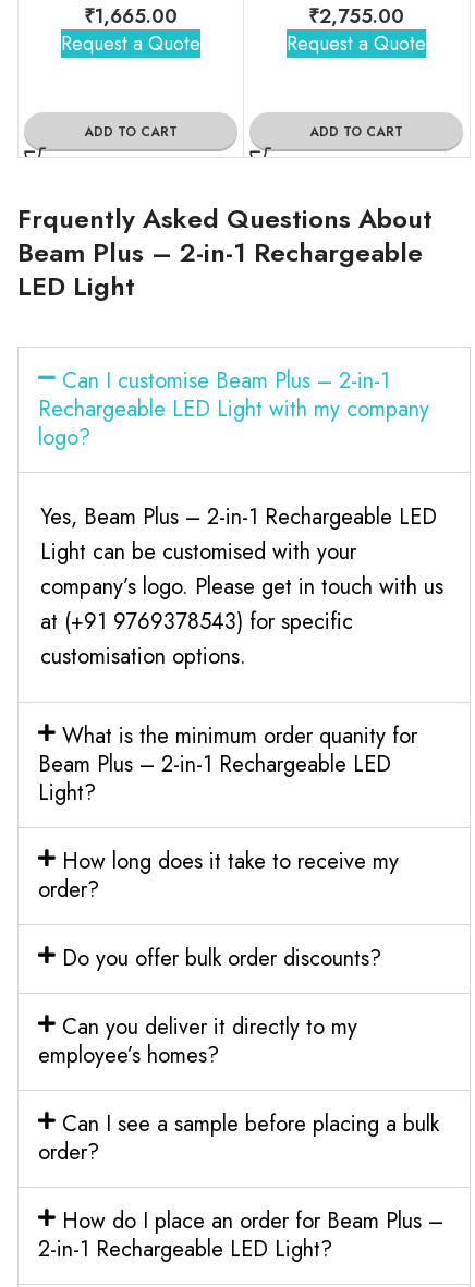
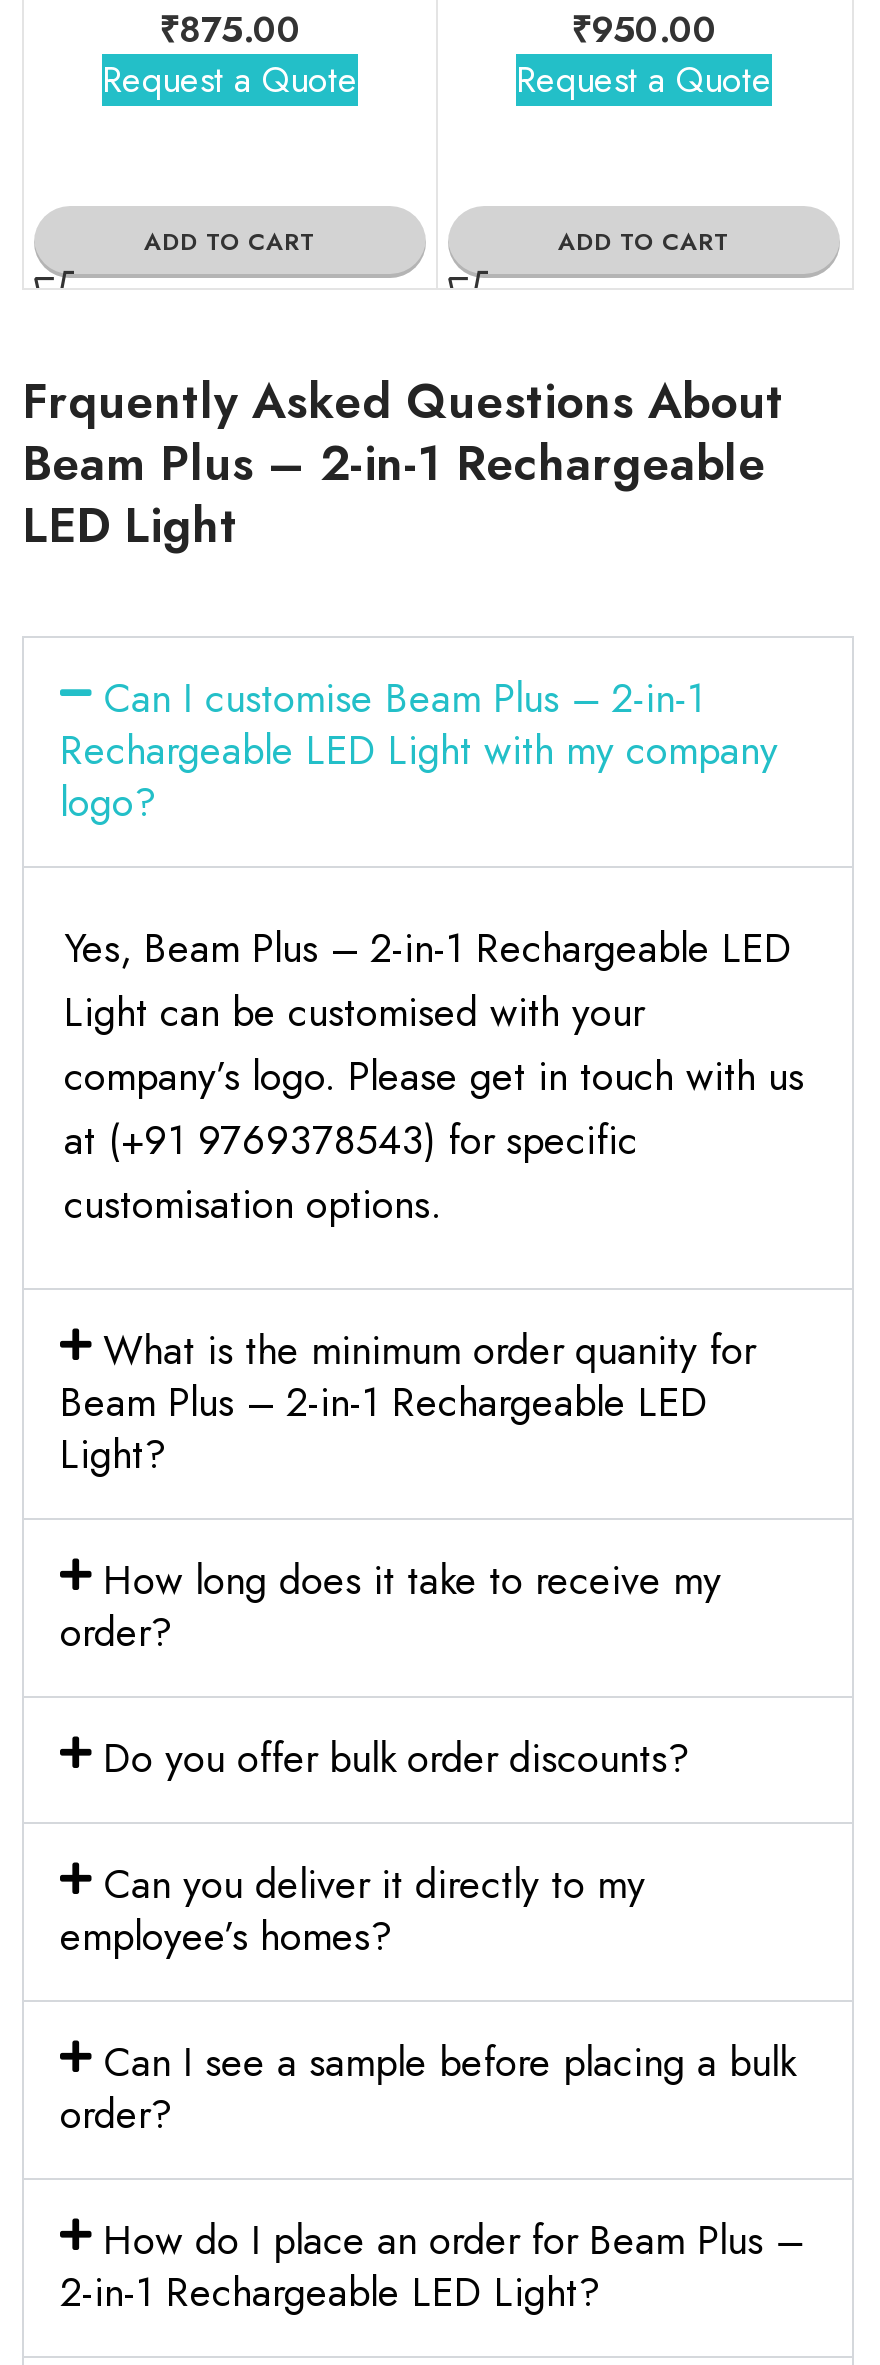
[84,2,178,30] ₹1,665.00 -> [159,3,301,55] ₹875.00
[308,2,404,30] ₹2,755.00 -> [571,3,717,55] ₹950.00

